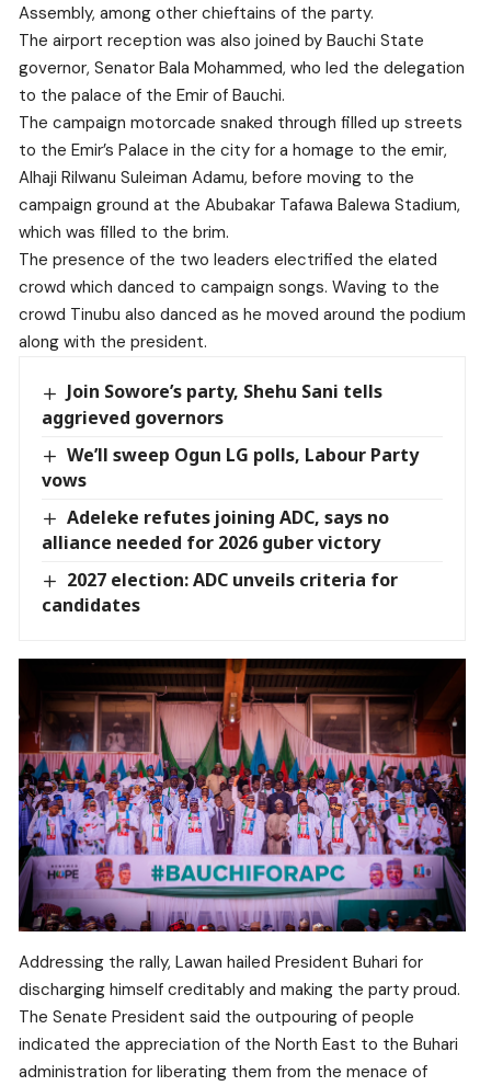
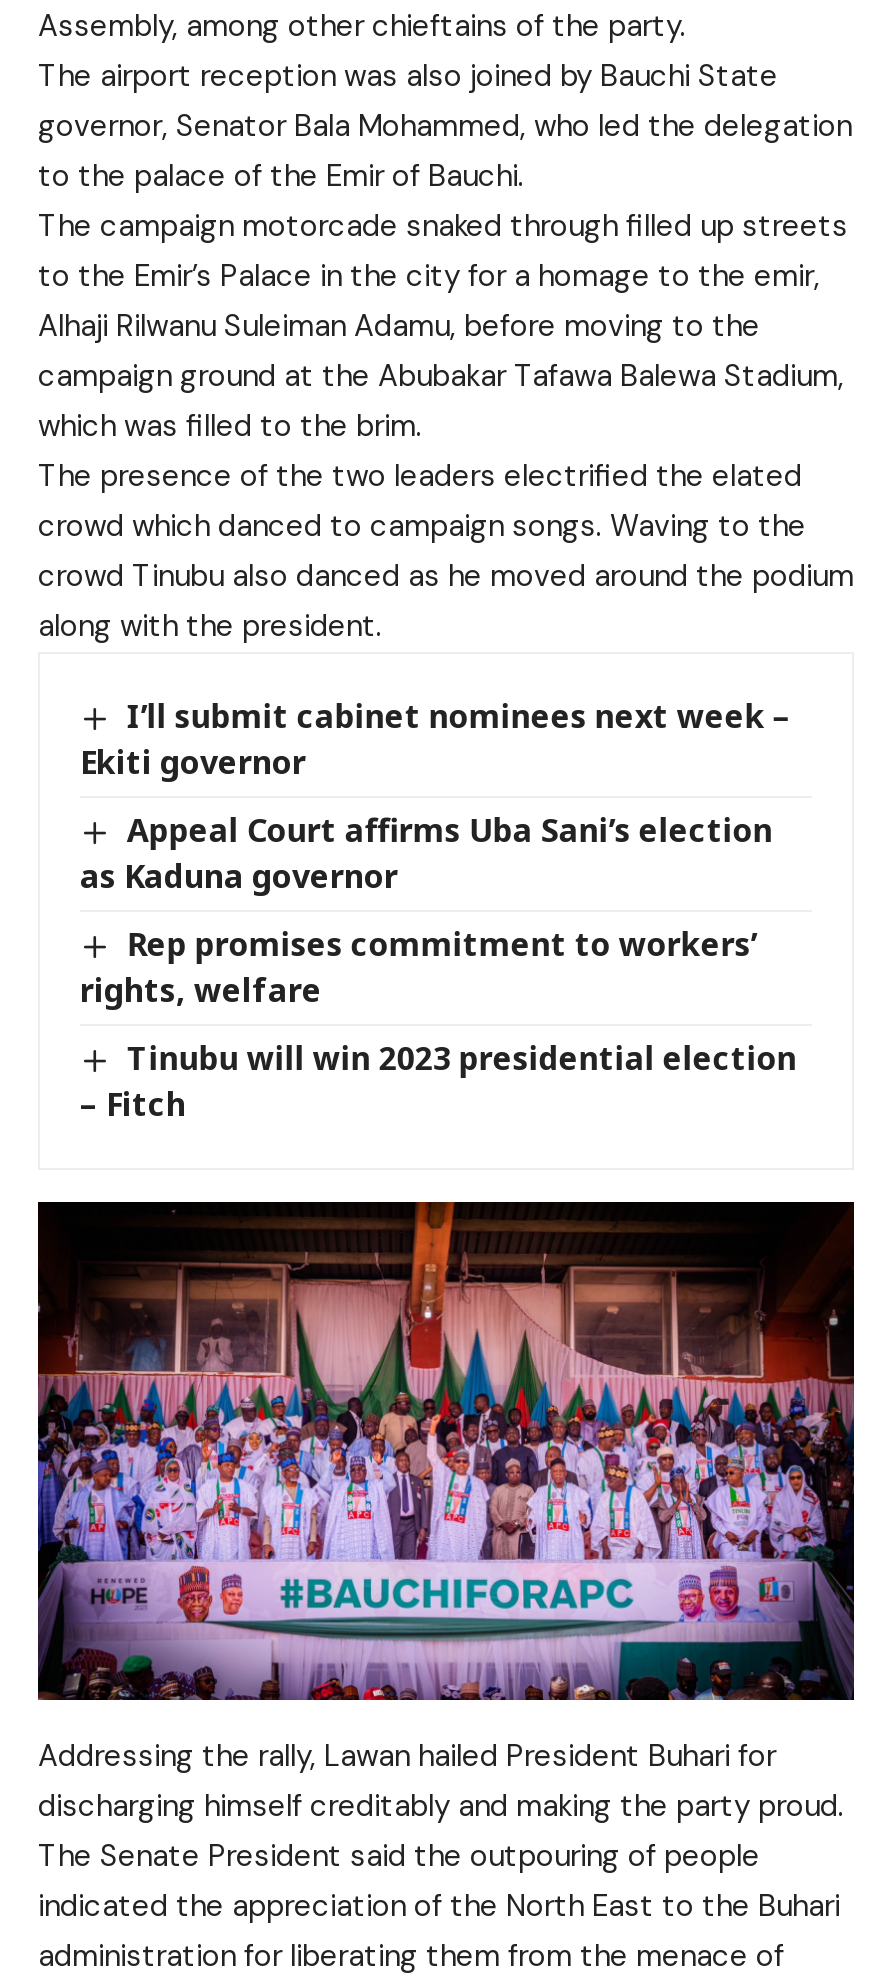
[42,380,383,429] Join Sowore’s party, Shehu Sani tells | aggrieved governors -> [80,693,791,783] I’ll submit cabinet nominees next week – | Ekiti governor
[42,442,419,492] We’ll sweep Ogun LG polls, Labour Party | vows -> [80,807,773,897] Appeal Court affirms Uba Sani’s election | as Kaduna governor
[42,505,389,554] Adeleke refutes joining ADC, says no | alliance needed for 2026 guber victory -> [80,921,757,1012] Rep promises commitment to workers’ | rights, welfare
[42,568,398,617] 2027 election: ADC unveils criteria for | candidates -> [80,1036,797,1126] Tinubu will win 2023 presidential election | – Fitch

